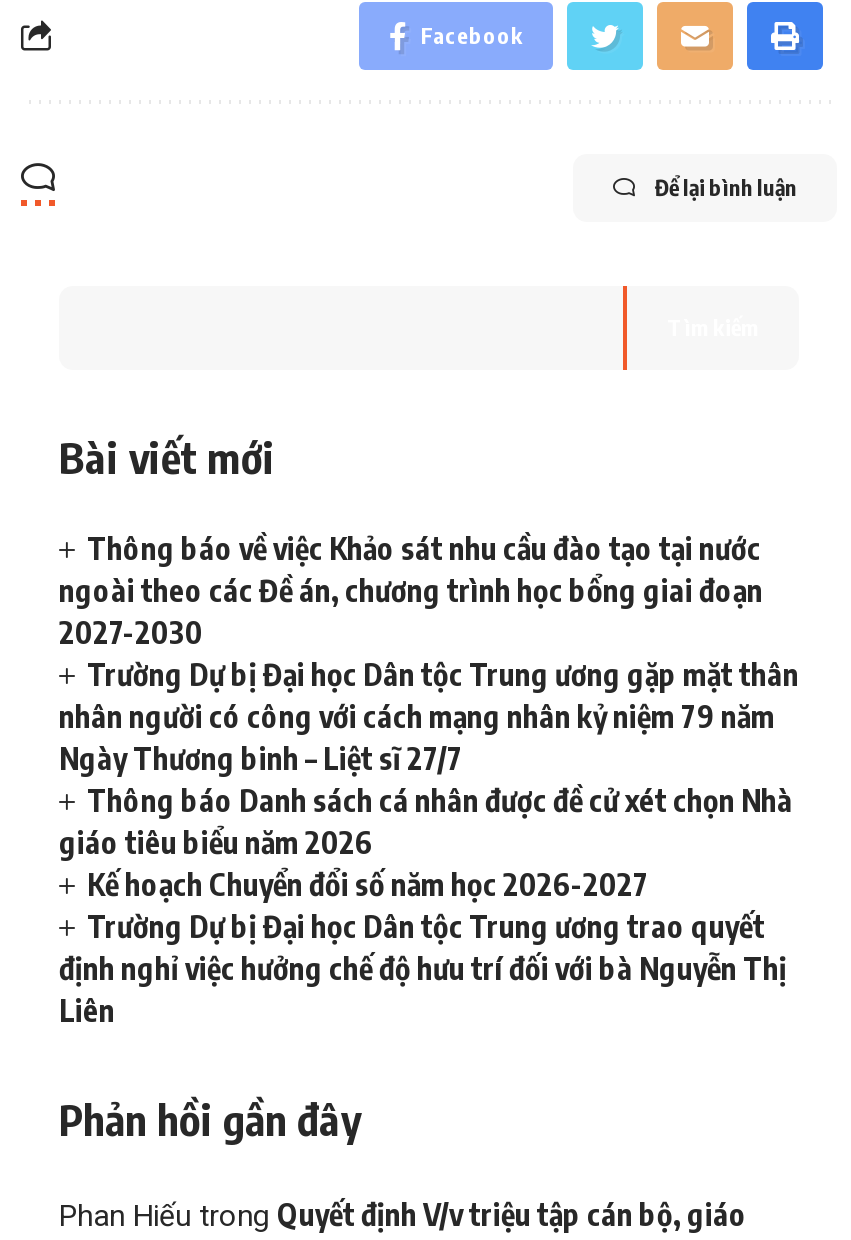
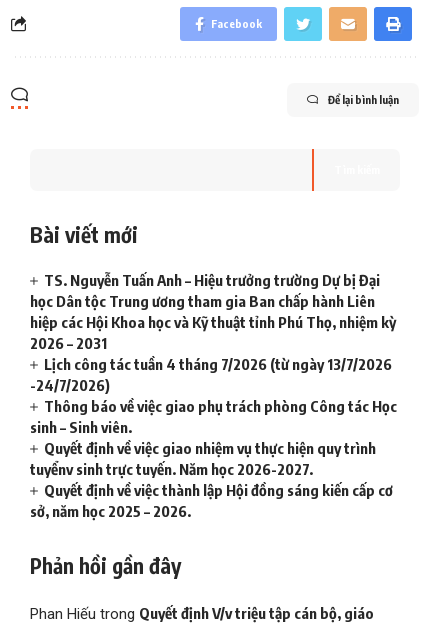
[59,530,799,1028] Thông báo về việc Khảo sát nhu cầu đào tạo tại nước | ngoài theo các Đề án, chương trình học bổng giai đoạn | 2027-2030 | Trường Dự bị Đại học Dân tộc Trung ương gặp mặt thân | nhân người có công với cách mạng nhân kỷ niệm 79 năm | Ngày Thương binh – Liệt sĩ 27/7 | Thông báo Danh sách cá nhân được đề cử xét chọn Nhà | giáo tiêu biểu năm 2026 | Kế hoạch Chuyển đổi số năm học 2026-2027 | Trường Dự bị Đại học Dân tộc Trung ương trao quyết | định nghỉ việc hưởng chế độ hưu trí đối với bà Nguyễn Thị | Liên -> [30,271,397,520] TS. Nguyễn Tuấn Anh – Hiệu trưởng trường Dự bị Đại | học Dân tộc Trung ương tham gia Ban chấp hành Liên | hiệp các Hội Khoa học và Kỹ thuật tỉnh Phú Thọ, nhiệm kỳ | 2026 – 2031 | Lịch công tác tuần 4 tháng 7/2026 (từ ngày 13/7/2026 | -24/7/2026) | Thông báo về việc giao phụ trách phòng Công tác Học | sinh – Sinh viên. | Quyết định về việc giao nhiệm vụ thực hiện quy trình | tuyểnv sinh trực tuyến. Năm học 2026-2027. | Quyết định về việc thành lập Hội đồng sáng kiến cấp cơ | sở, năm học 2025 – 2026.

